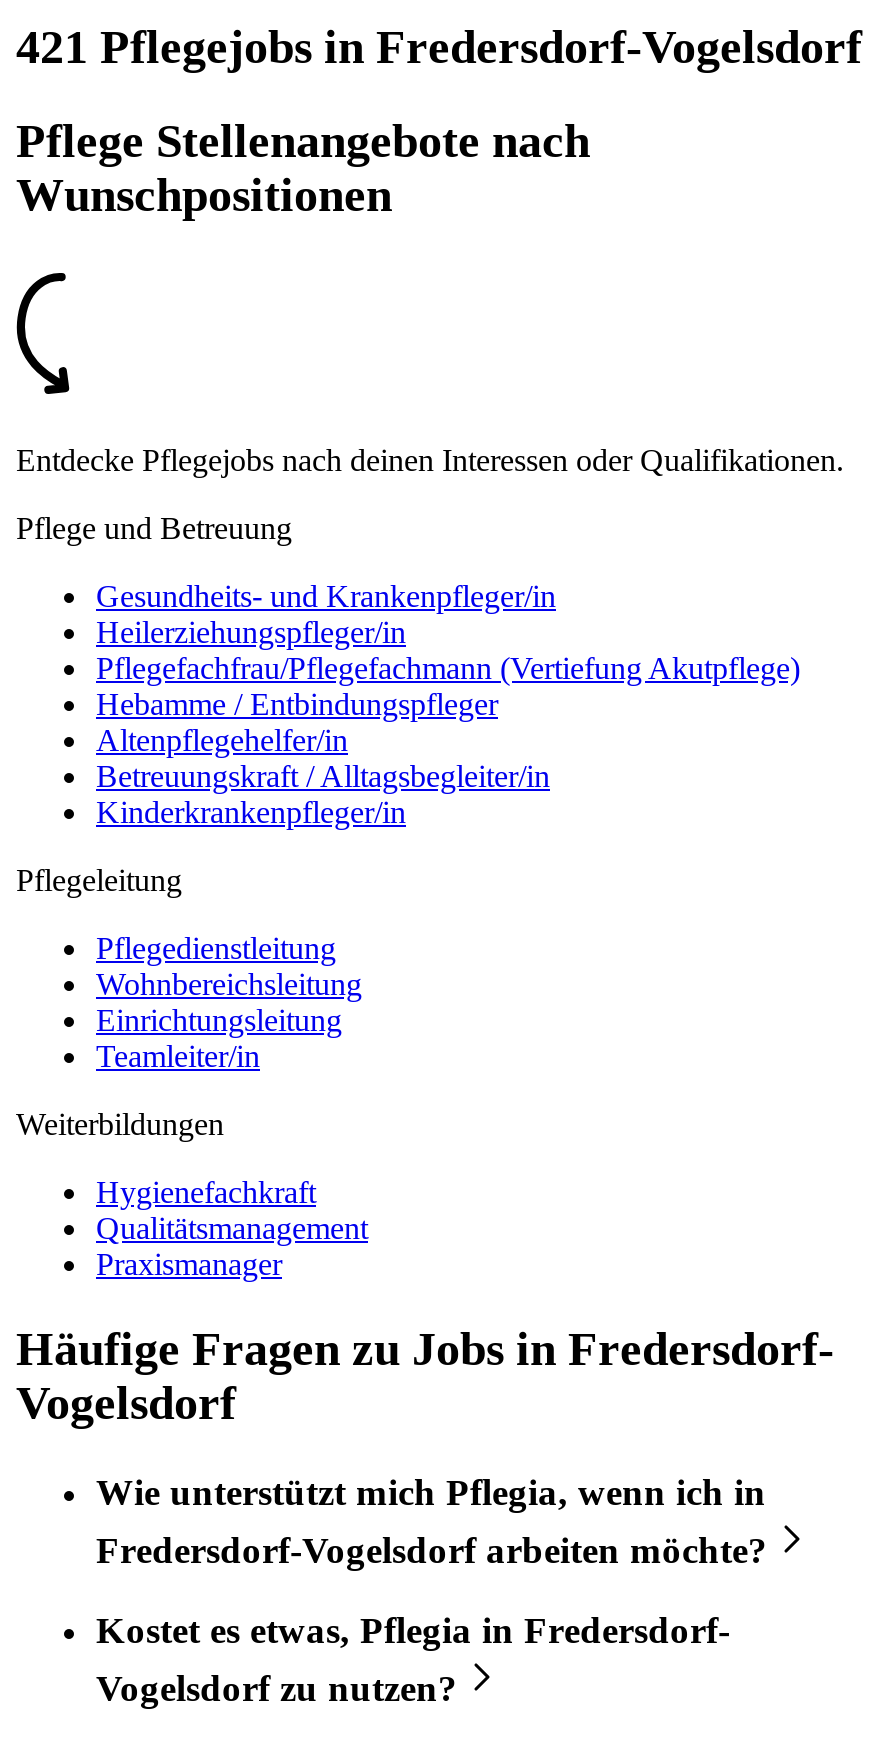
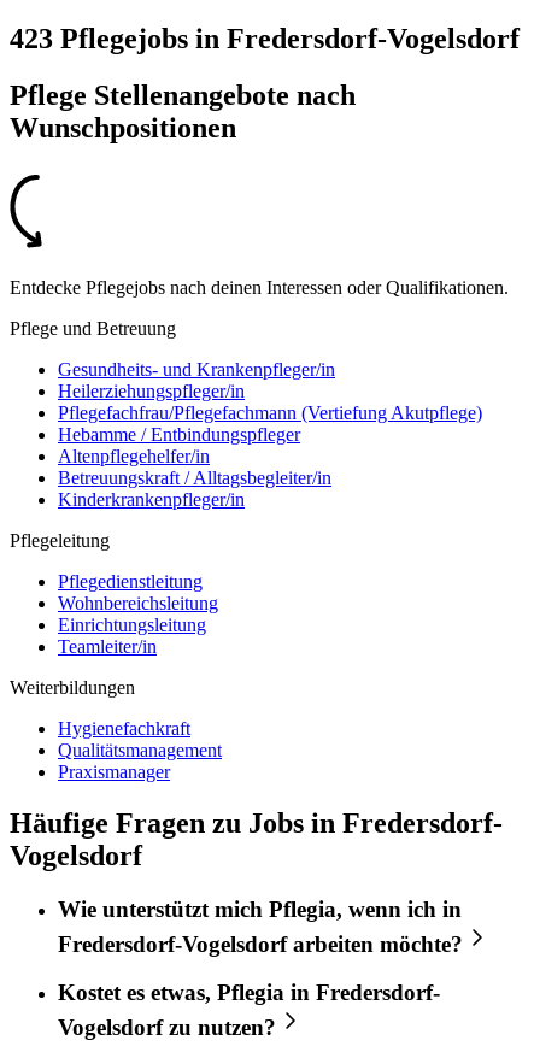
[16,21,862,73] 421 Pflegejobs in Fredersdorf-Vogelsdorf -> [10,23,520,54] 423 Pflegejobs in Fredersdorf-Vogelsdorf

